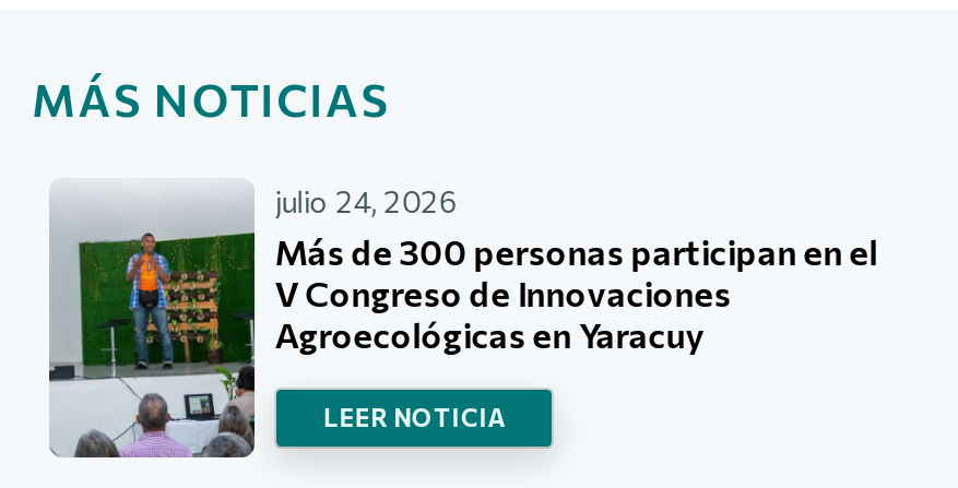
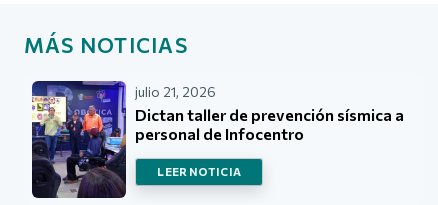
[49,182,878,475] [image] | julio 24, 2026 | Más de 300 personas participan en el | V Congreso de Innovaciones | Agroecológicas en Yaracuy -> [31,80,404,199] [image] | julio 21, 2026 | Dictan taller de prevención sísmica a | personal de Infocentro

